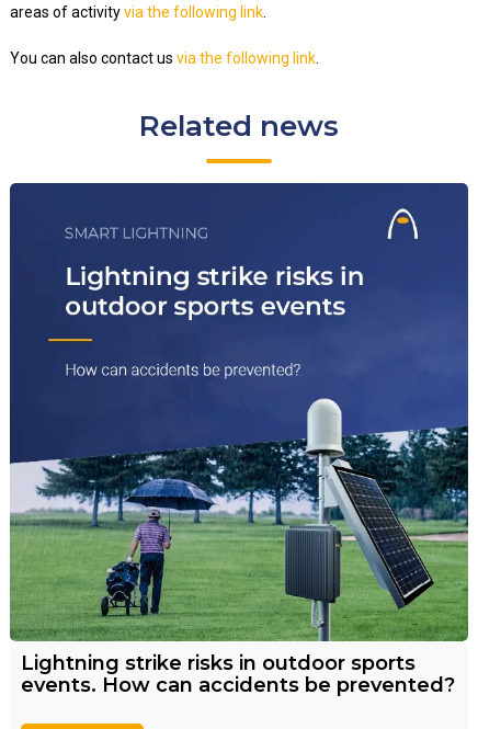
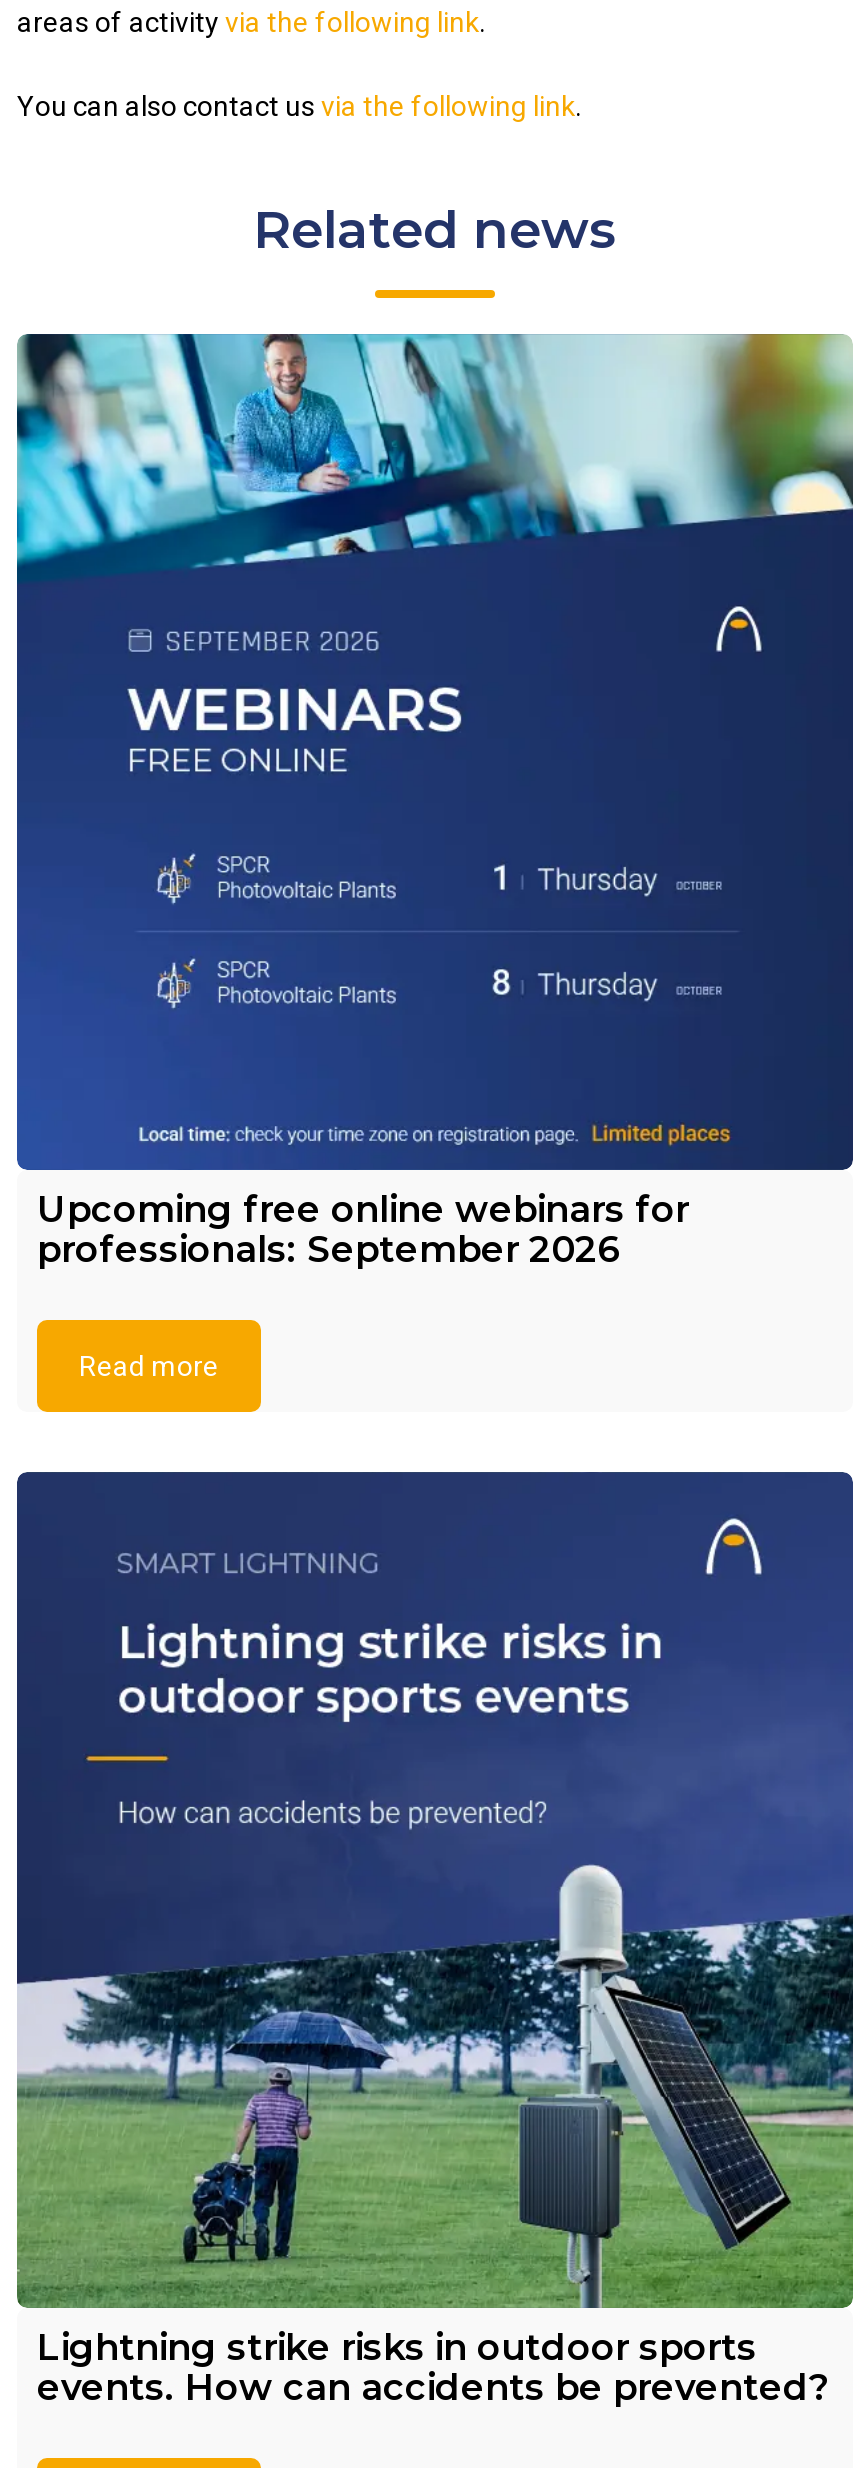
none -> [15,332,855,1382] [image] | Upcoming free online webinars for | professionals: September 2026 | Read more

